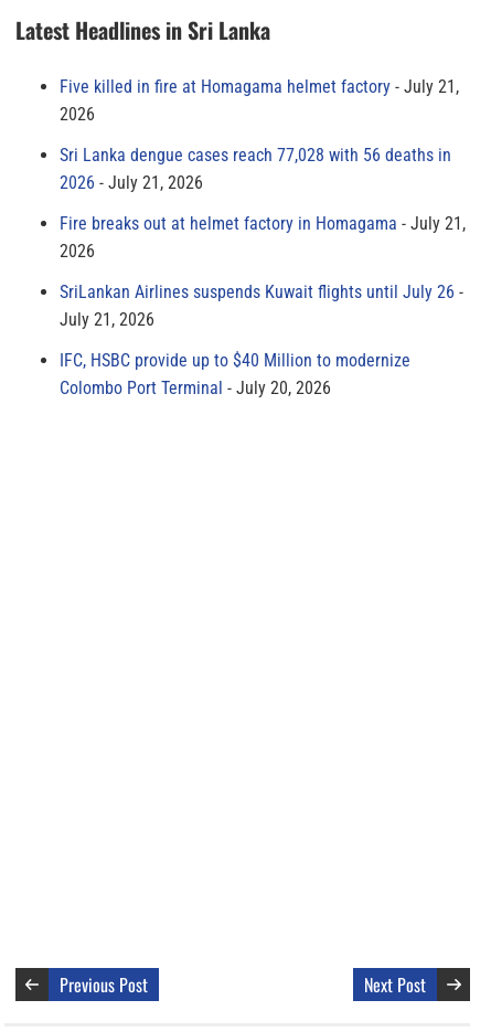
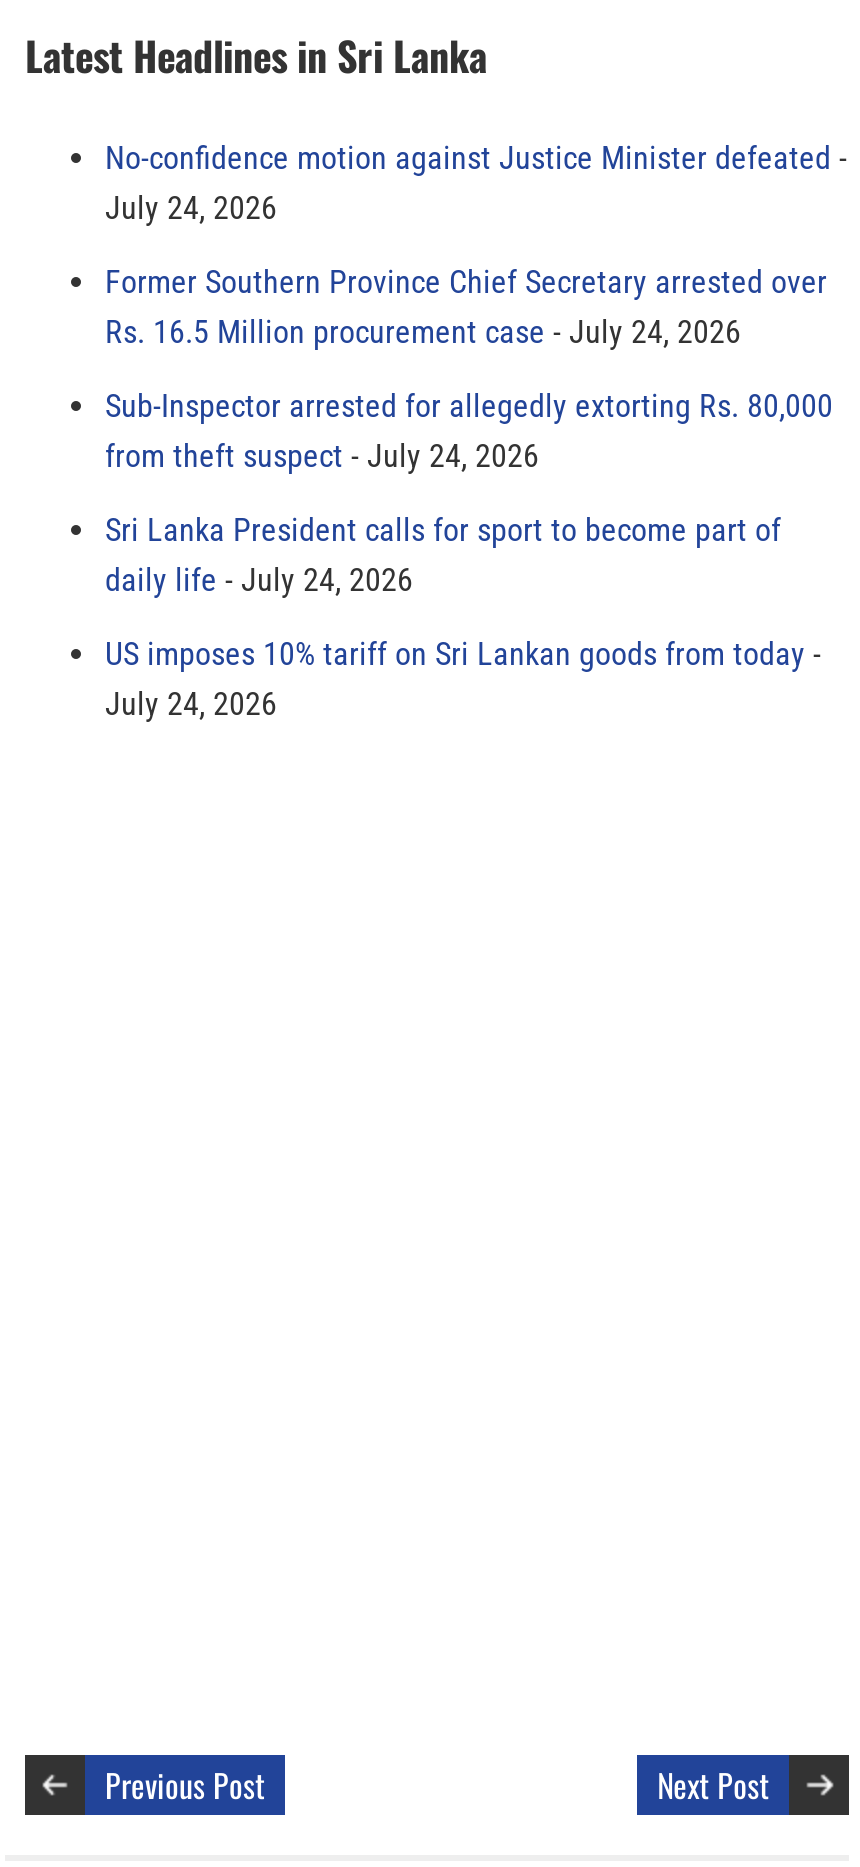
[60,76,459,125] Five killed in fire at Homagama helmet factory | July 21, | 2026 -> [105,139,831,227] No-confidence motion against Justice Minister defeated | July 24, 2026
[60,144,451,193] Sri Lanka dengue cases reach 77,028 with 56 deaths in | 2026 | July 21, 2026 -> [105,263,827,351] Former Southern Province Chief Secretary arrested over | Rs. 16.5 Million procurement case | July 24, 2026
[60,213,466,261] Fire breaks out at helmet factory in Homagama | July 21, | 2026 -> [105,387,833,475] Sub-Inspector arrested for allegedly extorting Rs. 80,000 | from theft suspect | July 24, 2026
[60,281,455,330] SriLankan Airlines suspends Kuwait flights until July 26 | July 21, 2026 -> [105,511,781,599] Sri Lanka President calls for sport to become part of | daily life | July 24, 2026
[60,350,410,398] IFC, HSBC provide up to $40 Million to modernize | Colombo Port Terminal | July 20, 2026 -> [105,635,805,723] US imposes 10% tariff on Sri Lankan goods from today | July 24, 2026

